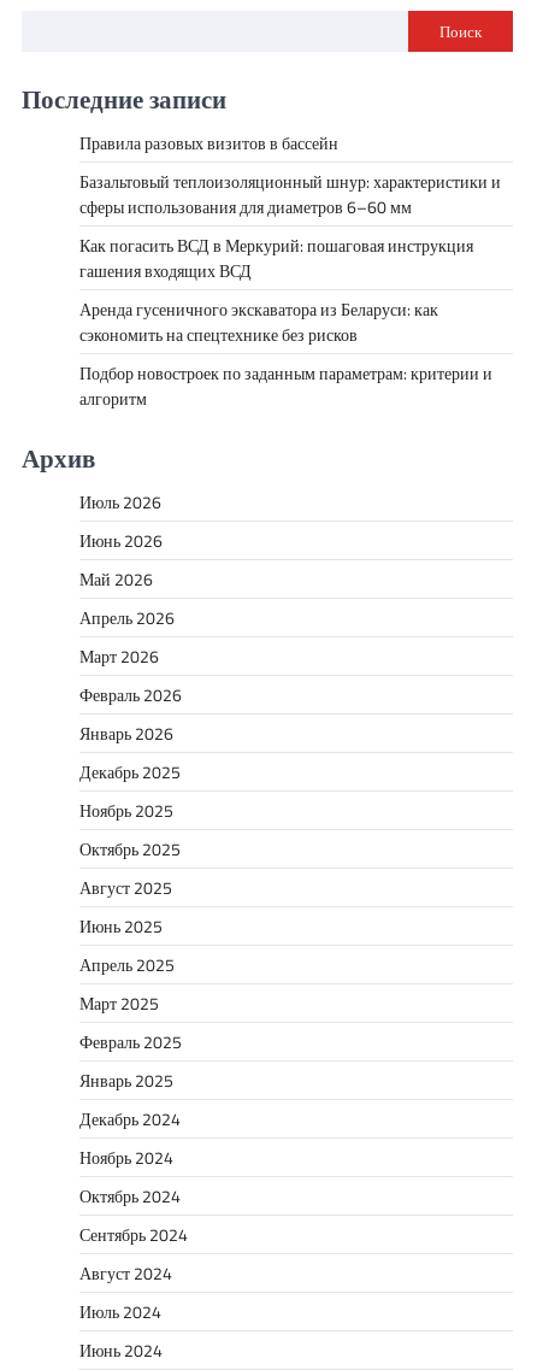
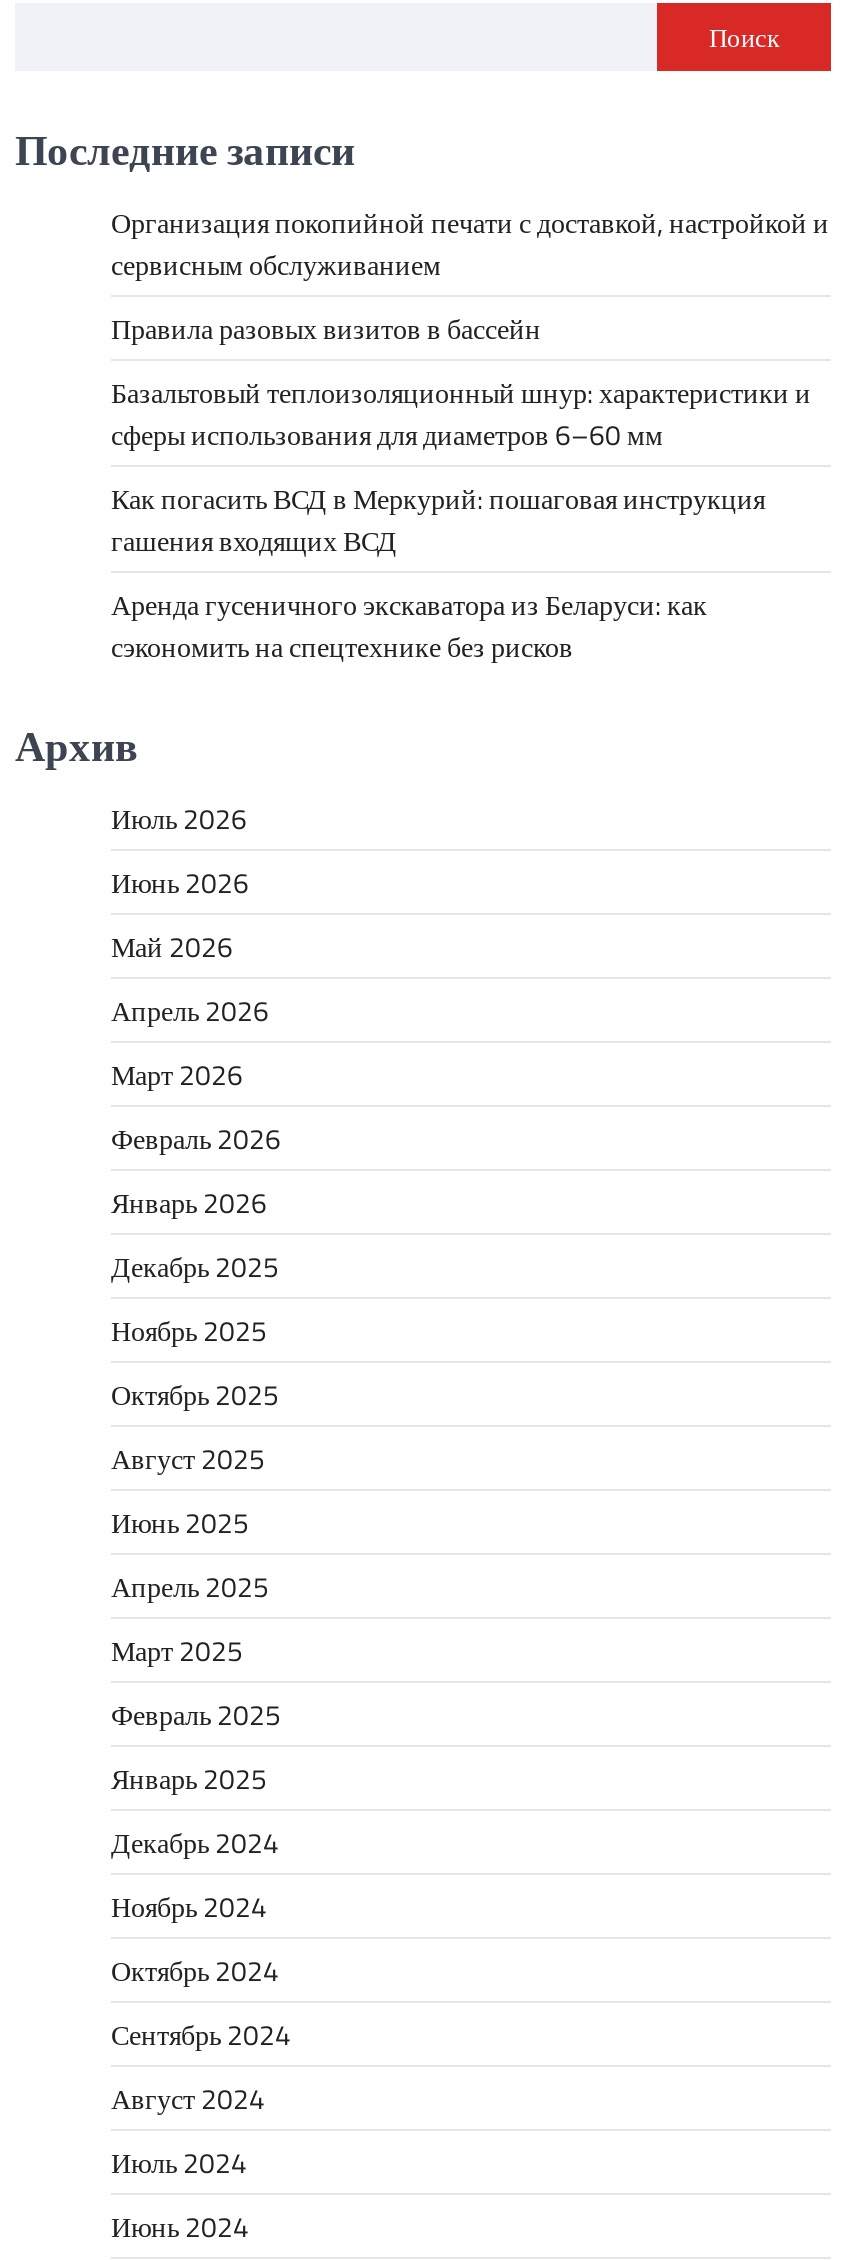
none -> [111,201,829,285] Организация покопийной печати с доставкой, настройкой и | сервисным обслуживанием
moved [79,130,501,346] -> [111,307,811,667]: Правила разовых визитов в бассейн | Базальтовый теплоизоляционный шнур: характеристики и | сферы использования для диаметров 6–60 мм | Как погасить ВСД в Меркурий: пошаговая инструкция | гашения входящих ВСД | Аренда гусеничного экскаватора из Беларуси: как | сэкономить на спецтехнике без рисков
[79,360,492,410] Подбор новостроек по заданным параметрам: критерии и | алгоритм -> none

